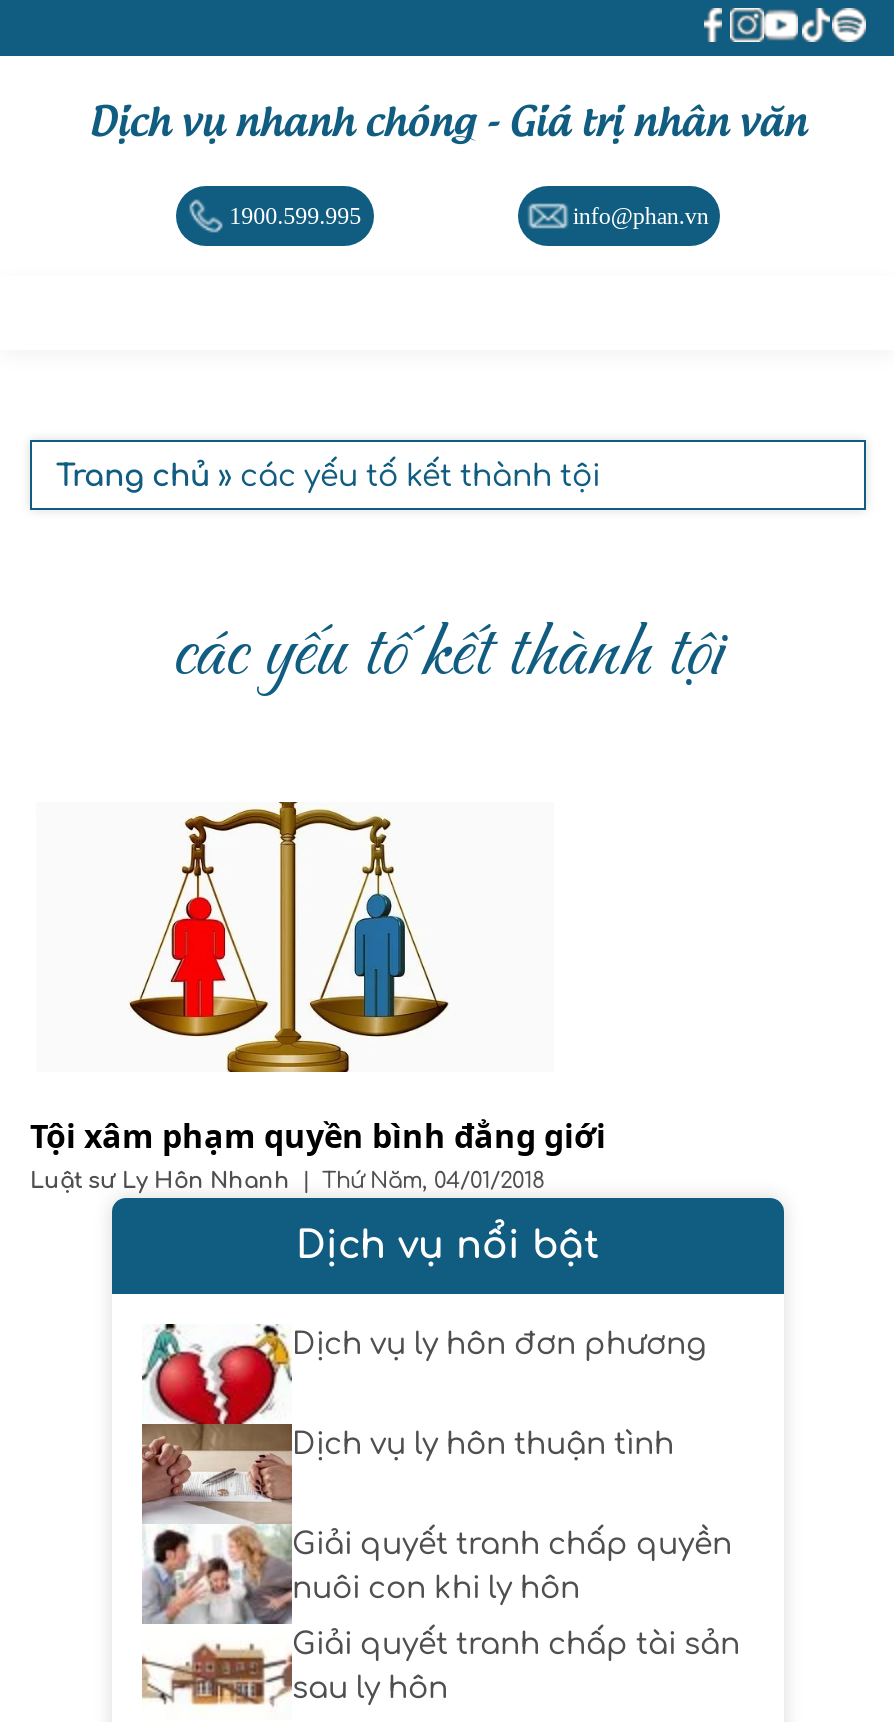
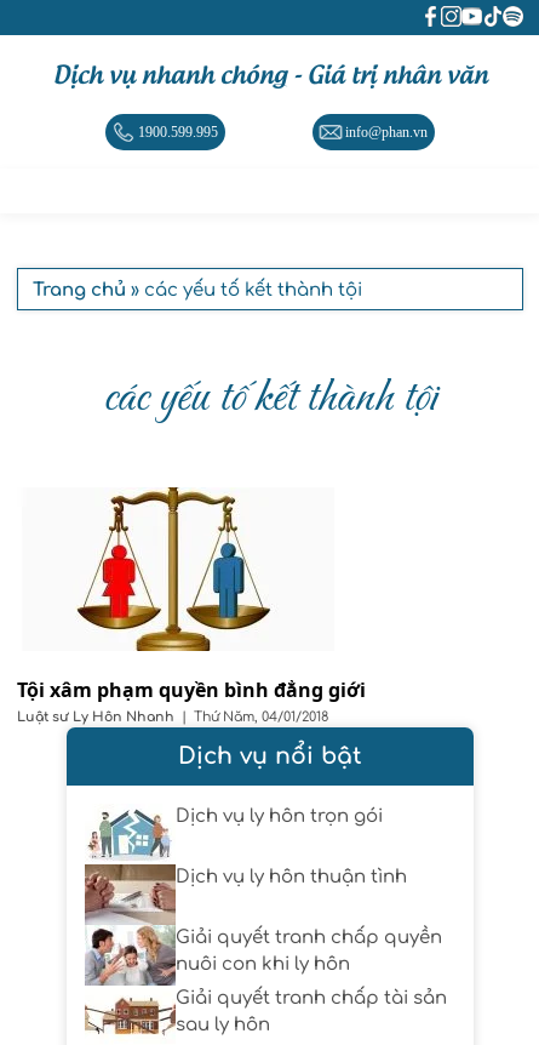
[140,1322,706,1426] [image] | Dịch vụ ly hôn đơn phương -> [85,804,383,866] [image] | Dịch vụ ly hôn trọn gói

